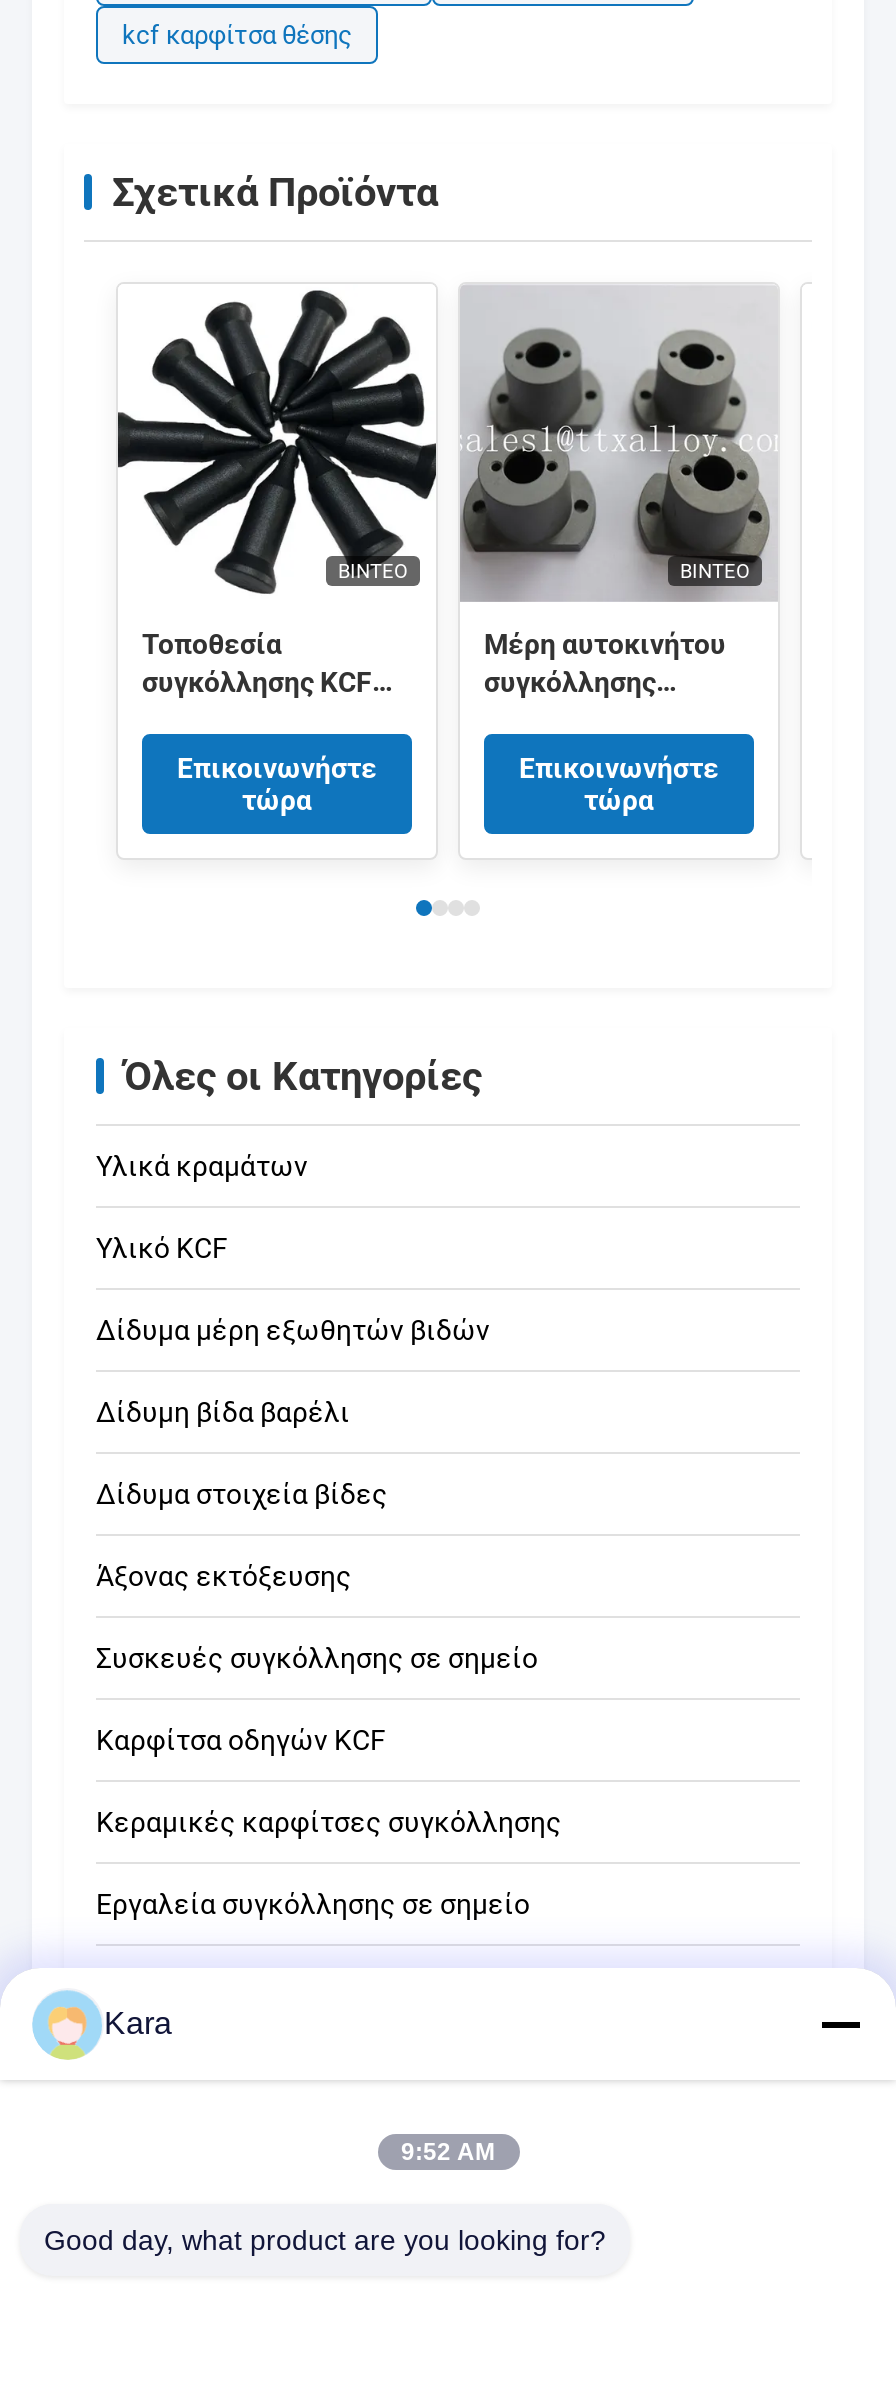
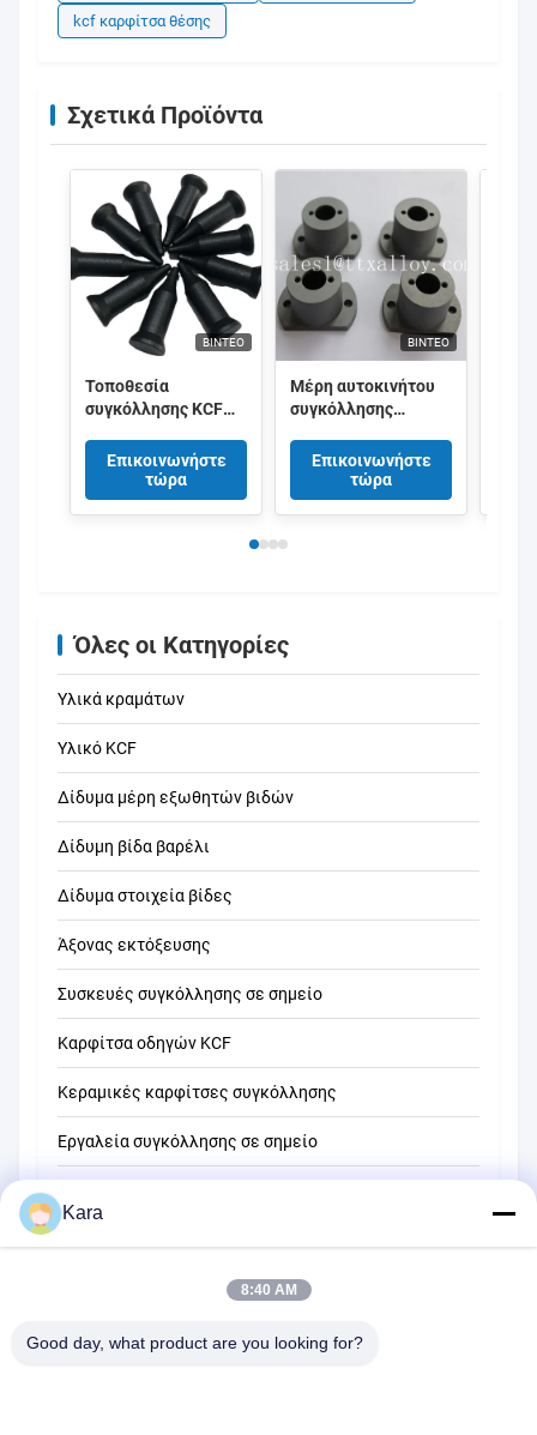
[401,2138,495,2166] 9:52 AM -> [240,1282,297,1298] 8:40 AM

